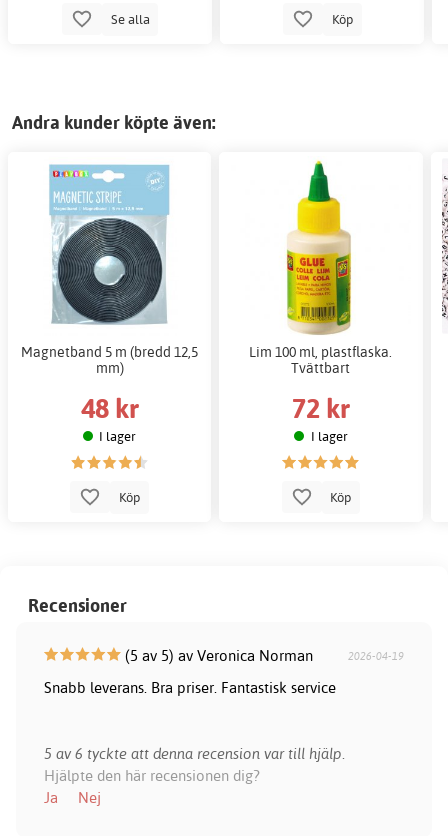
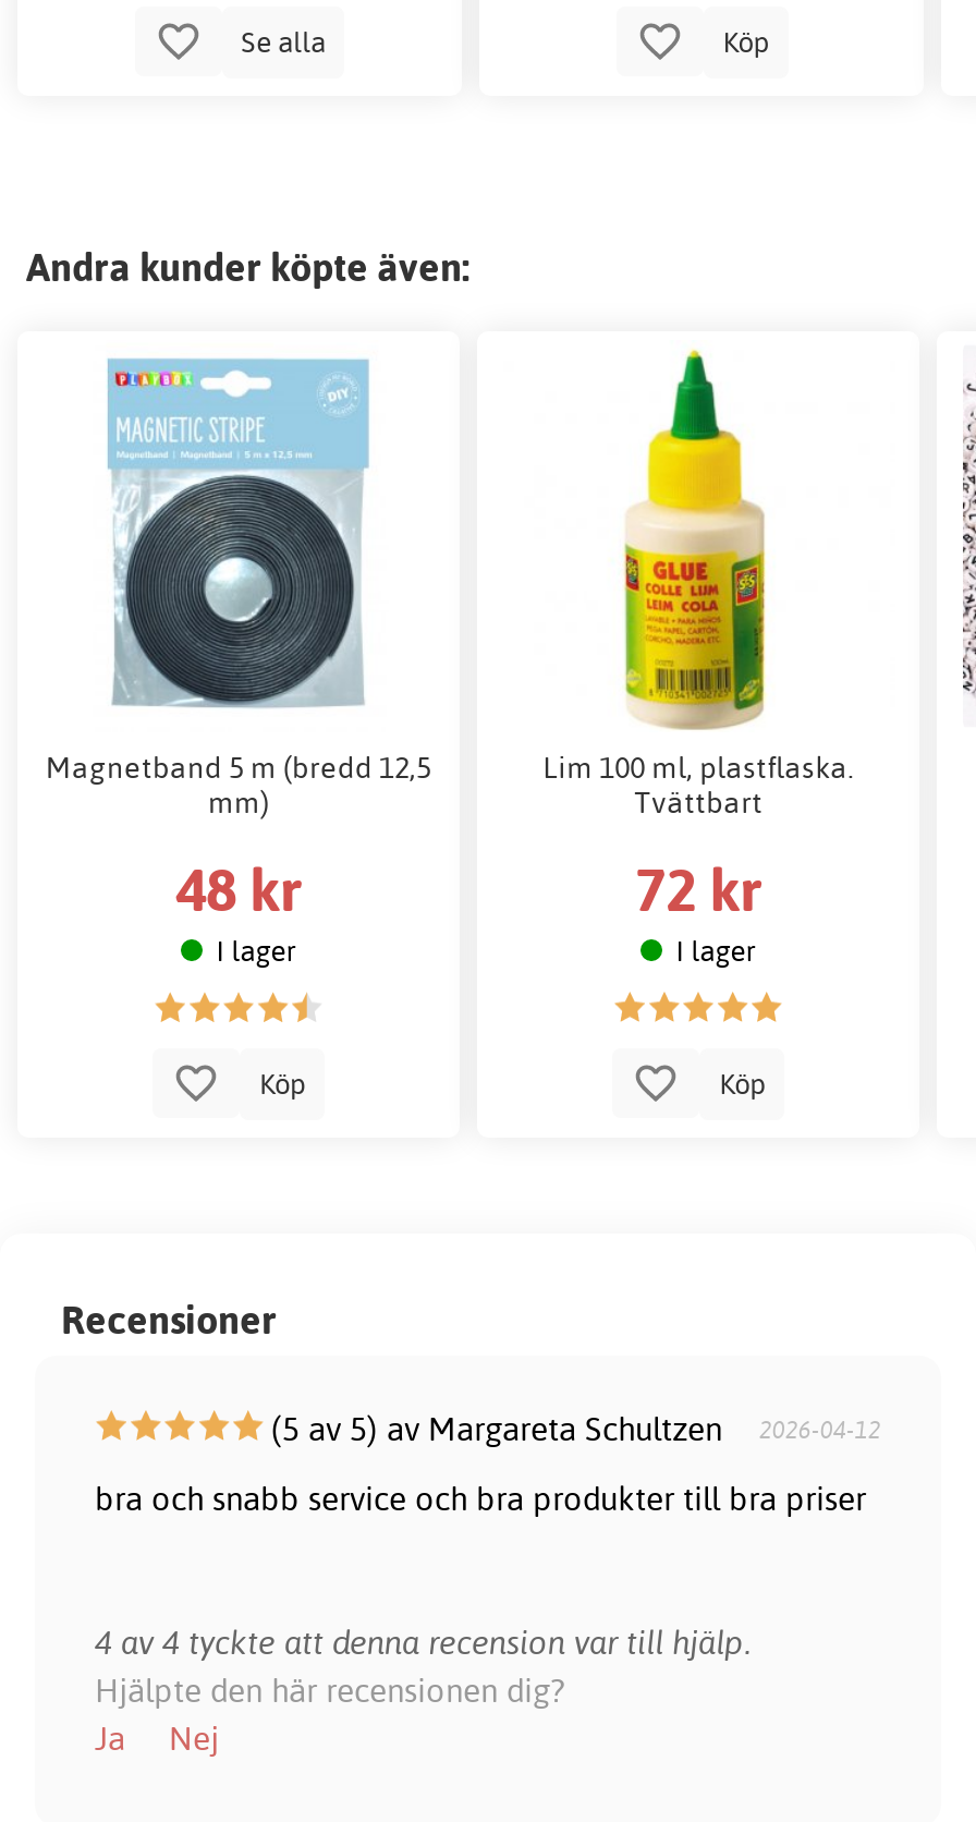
[120,646,404,665] (5 av 5) av Veronica Norman | 2026-04-19 -> [263,1409,881,1450] (5 av 5) av Margareta Schultzen | 2026-04-12
[43,678,335,697] Snabb leverans. Bra priser. Fantastisk service -> [95,1478,866,1520] bra och snabb service och bra produkter till bra priser
[43,744,344,763] 5 av 6 tyckte att denna recension var till hjälp. -> [95,1622,751,1664] 4 av 4 tyckte att denna recension var till hjälp.

